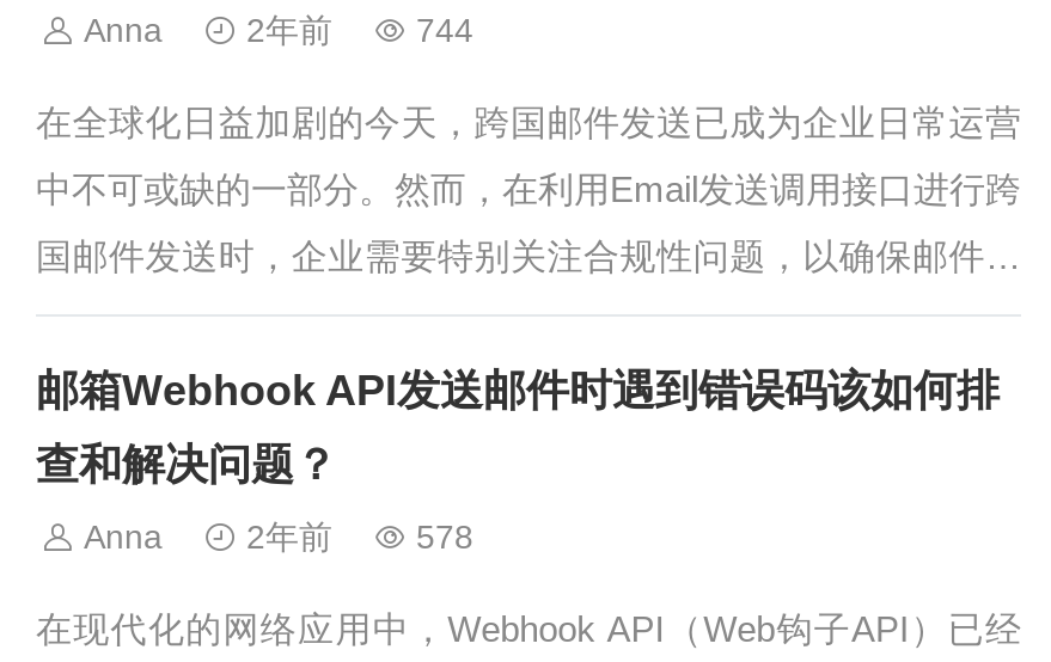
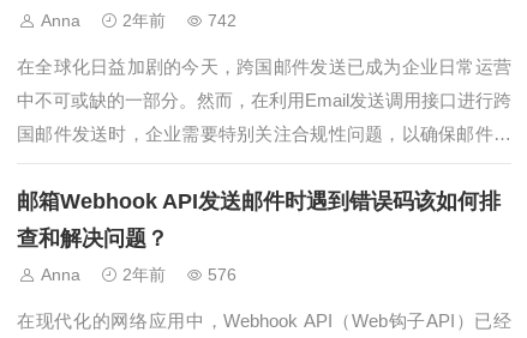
[416,11,473,49] 744 -> [208,11,236,30] 742
[416,517,473,556] 578 -> [208,265,236,284] 576

